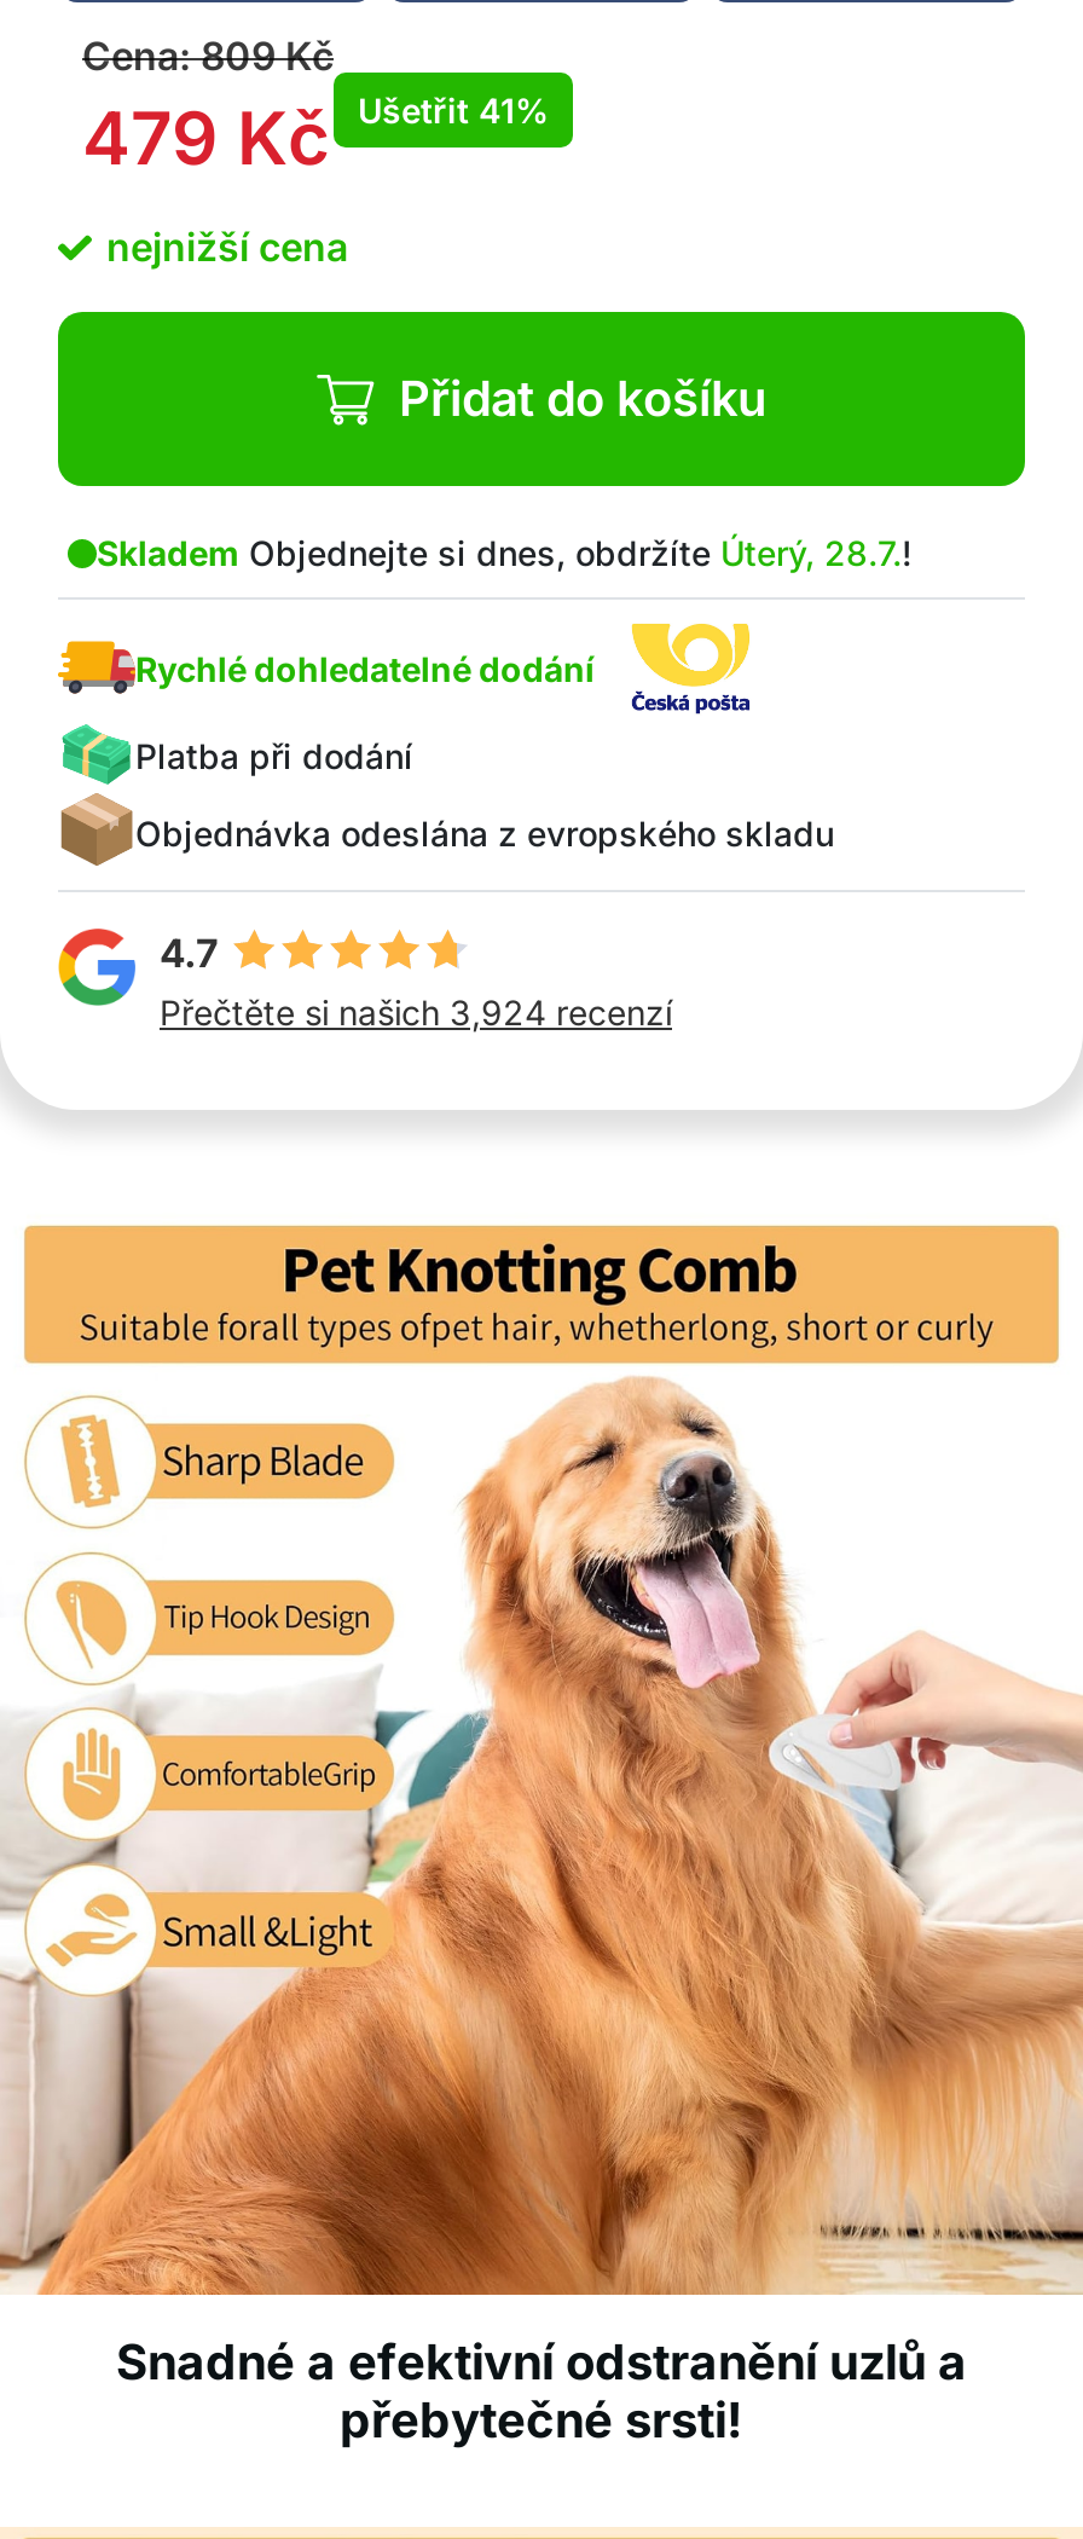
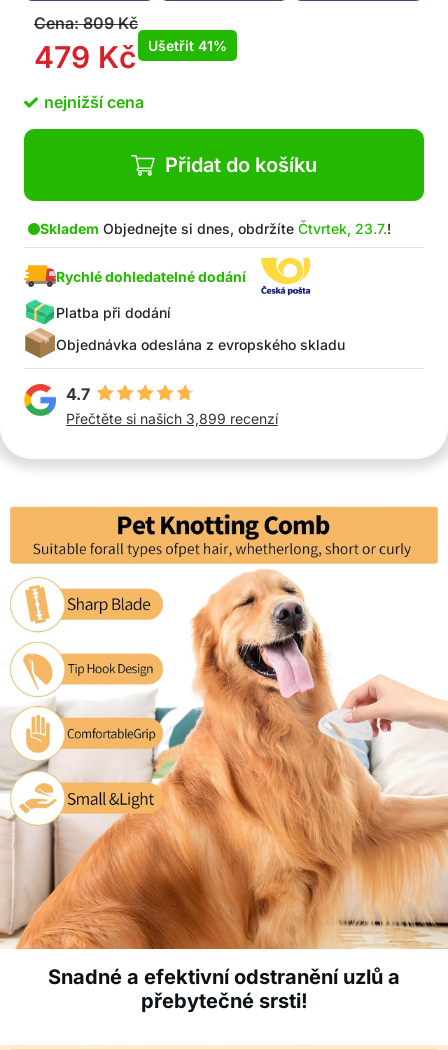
[97,532,911,573] Skladem Objednejte si dnes, obdržíte Úterý, 28.7.! -> [40,220,391,237] Skladem Objednejte si dnes, obdržíte Čtvrtek, 23.7.!
[160,991,672,1033] Přečtěte si našich 3,924 recenzí -> [66,410,278,427] Přečtěte si našich 3,899 recenzí

